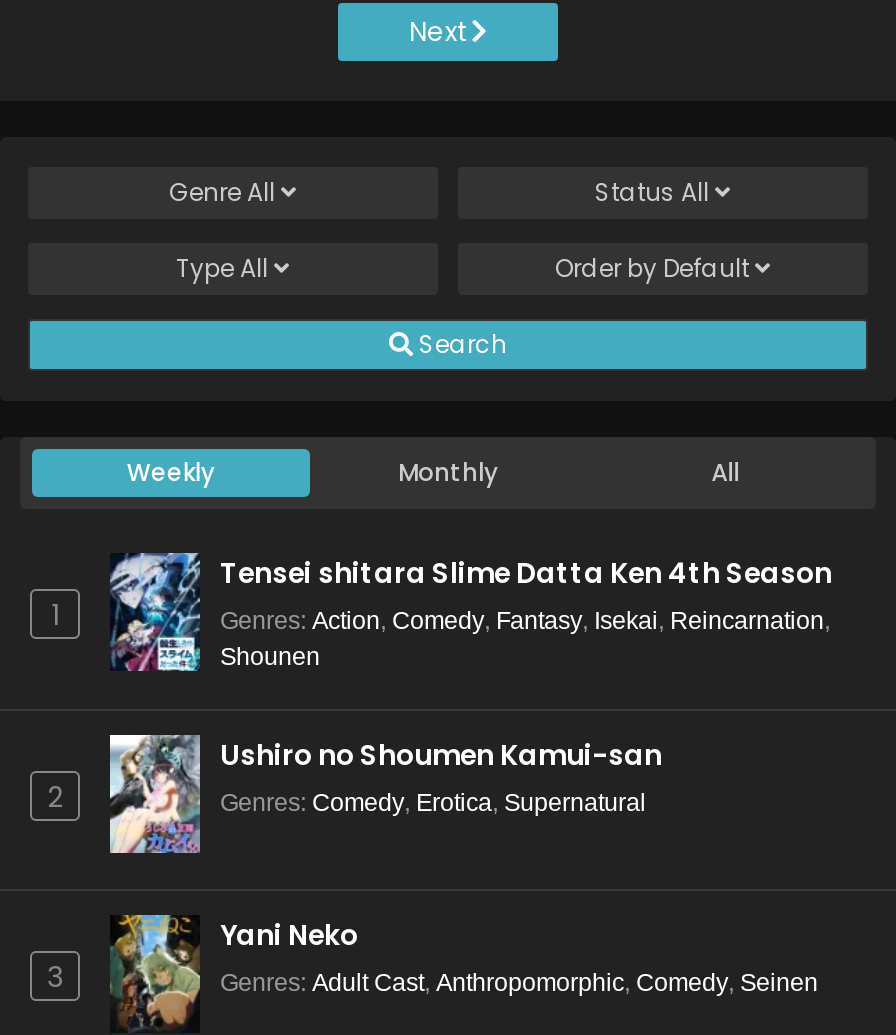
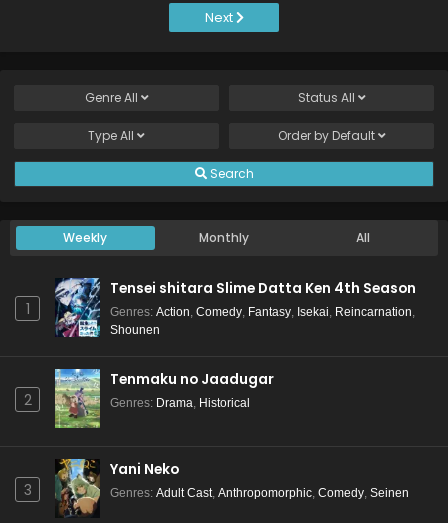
[108,733,662,855] [image] | Ushiro no Shoumen Kamui-san | Genres: Comedy, Erotica, Supernatural -> [54,368,274,429] [image] | Tenmaku no Jaadugar | Genres: Drama, Historical

